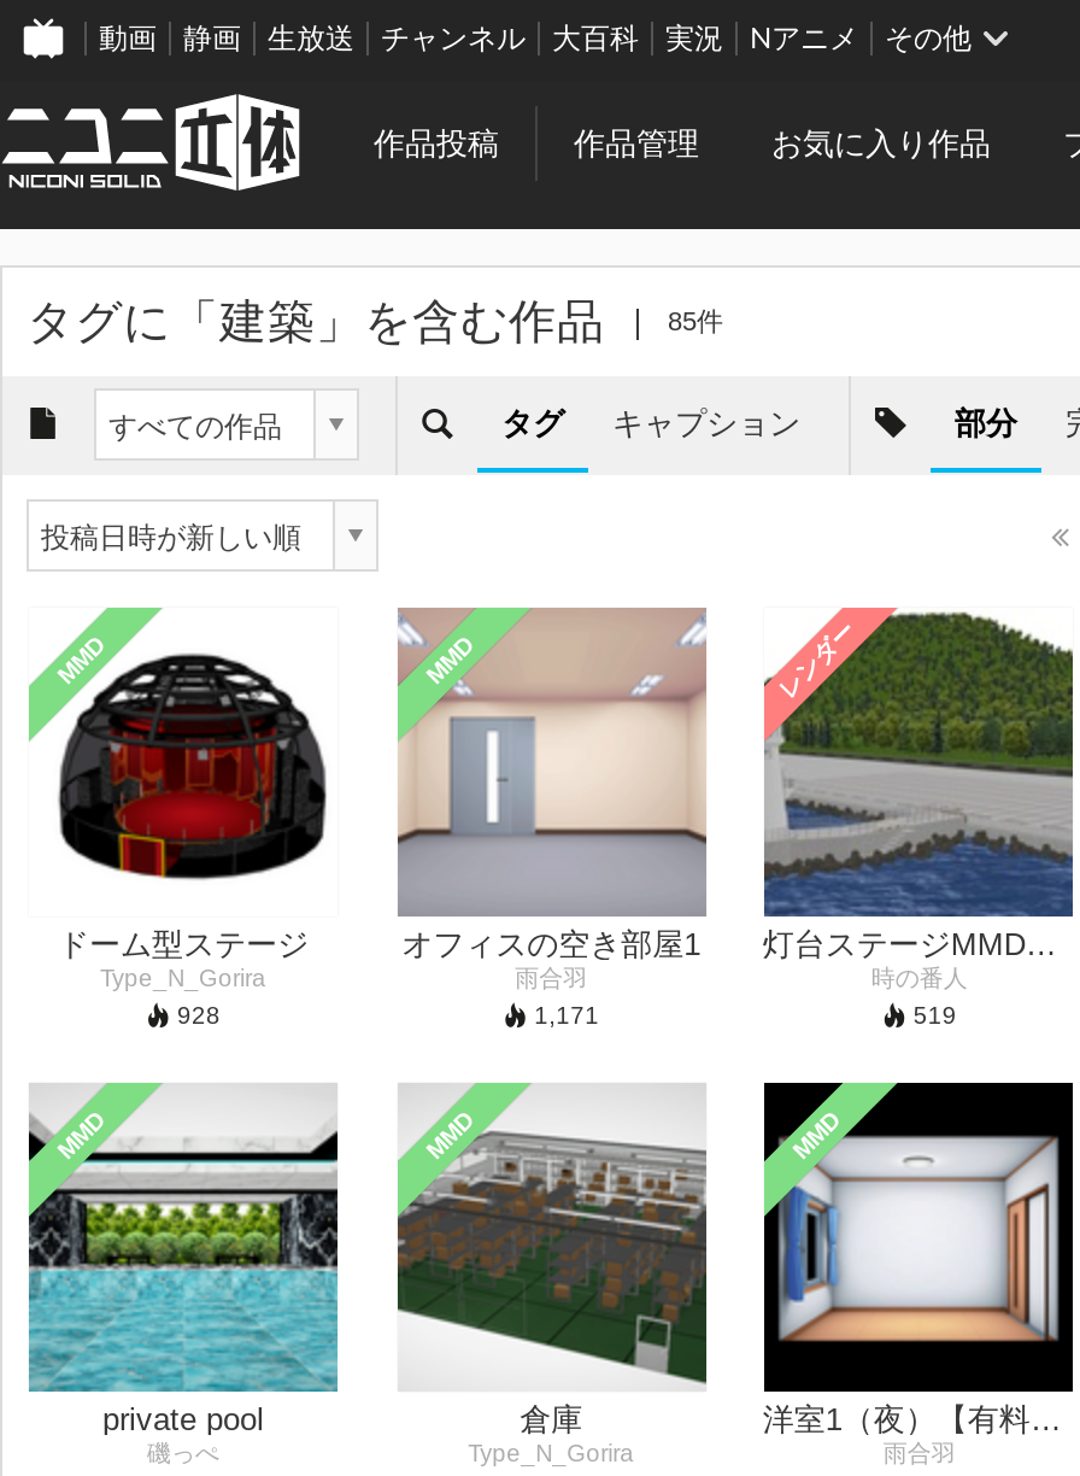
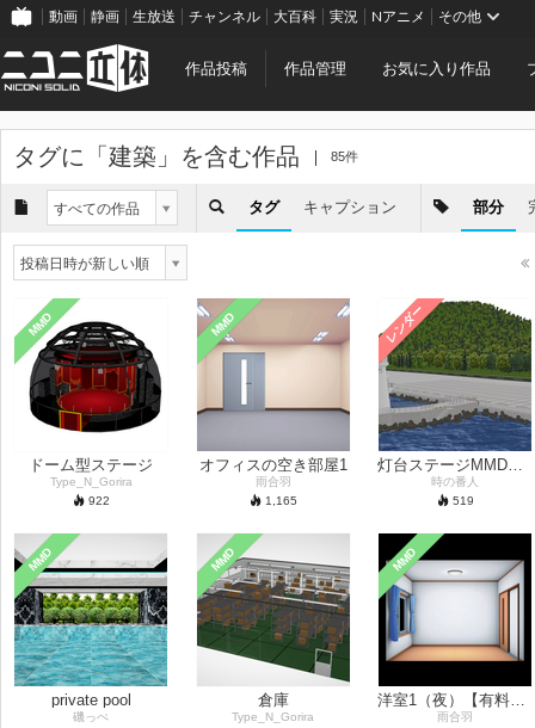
[177,1003,221,1029] 928 -> [88,494,109,507] 922
[534,1003,600,1029] 1,171 -> [265,494,297,507] 1,165

